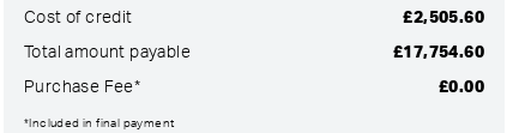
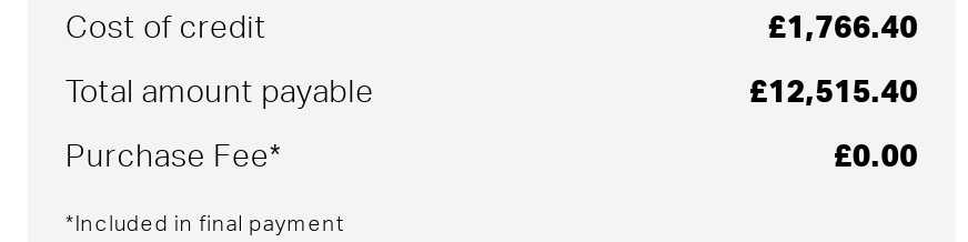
[403,10,484,26] £2,505.60 -> [768,13,918,44] £1,766.40
[393,44,484,61] £17,754.60 -> [749,78,918,109] £12,515.40

